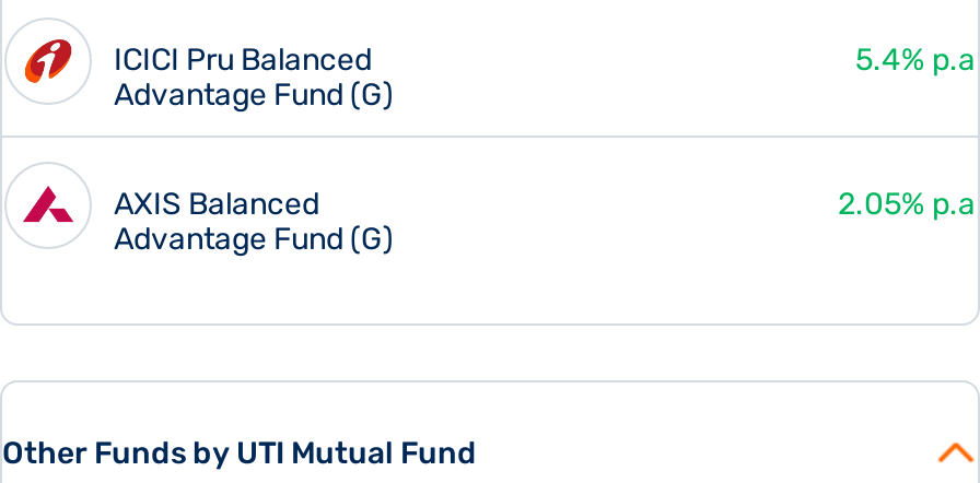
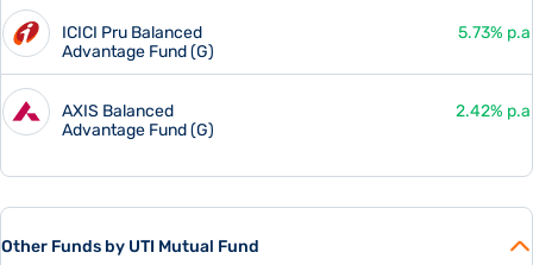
[855,42,976,79] 5.4% p.a -> [458,23,531,43] 5.73% p.a
[838,186,976,223] 2.05% p.a -> [456,101,531,121] 2.42% p.a

